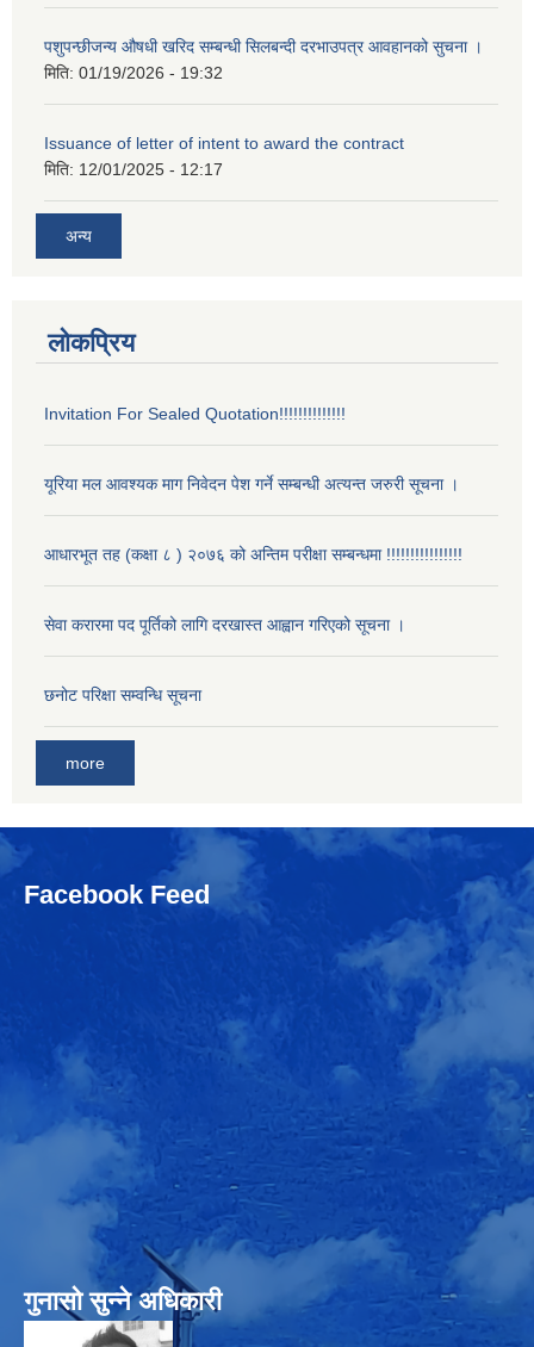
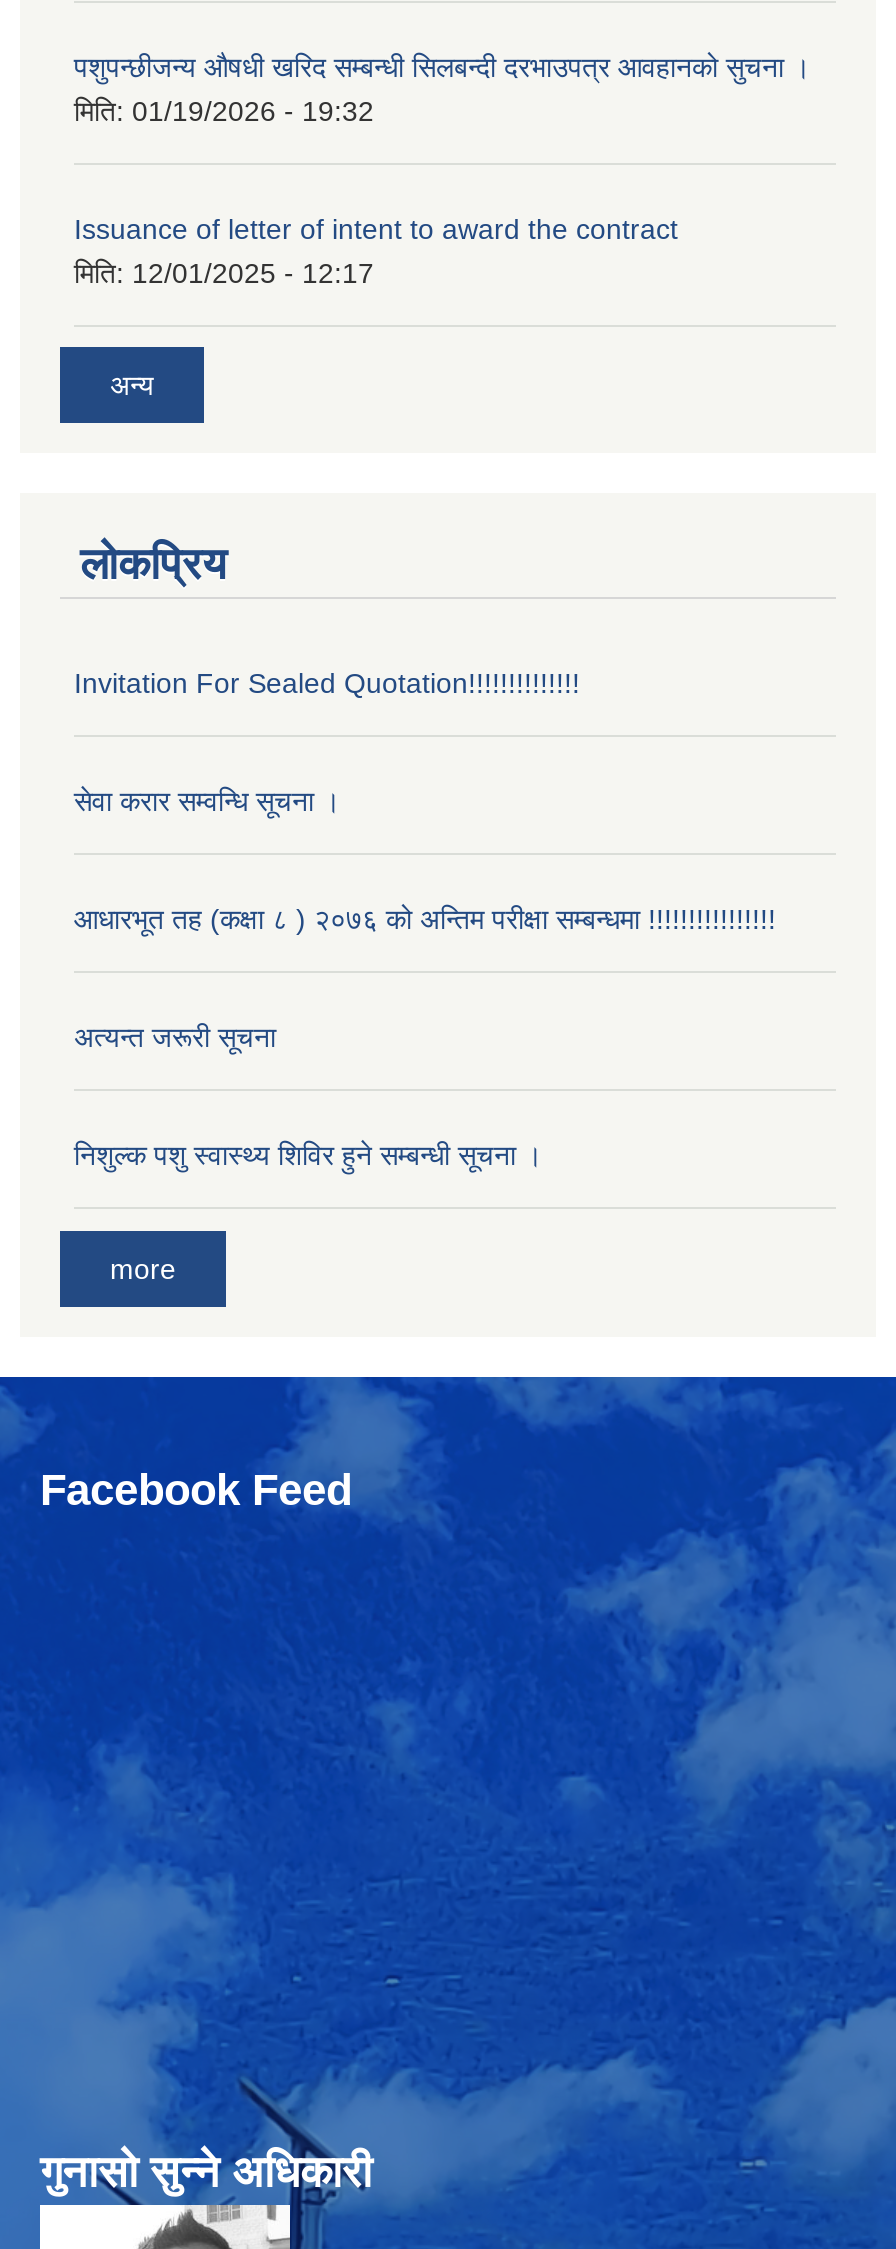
[44,475,459,494] यूरिया मल आवश्यक माग निवेदन पेश गर्ने सम्बन्धी अत्यन्त जरुरी सूचना । -> [74,786,340,818] सेवा करार सम्वन्धि सूचना ।
[44,615,405,635] सेवा करारमा पद पूर्तिको लागि दरखास्त आह्वान गरिएको सूचना । -> [74,1022,276,1054] अत्यन्त जरूरी सूचना
[44,686,201,705] छनोट परिक्षा सम्वन्धि सूचना -> [74,1140,542,1172] निशुल्क पशु स्वास्थ्य शिविर हुने सम्बन्धी सूचना ।

